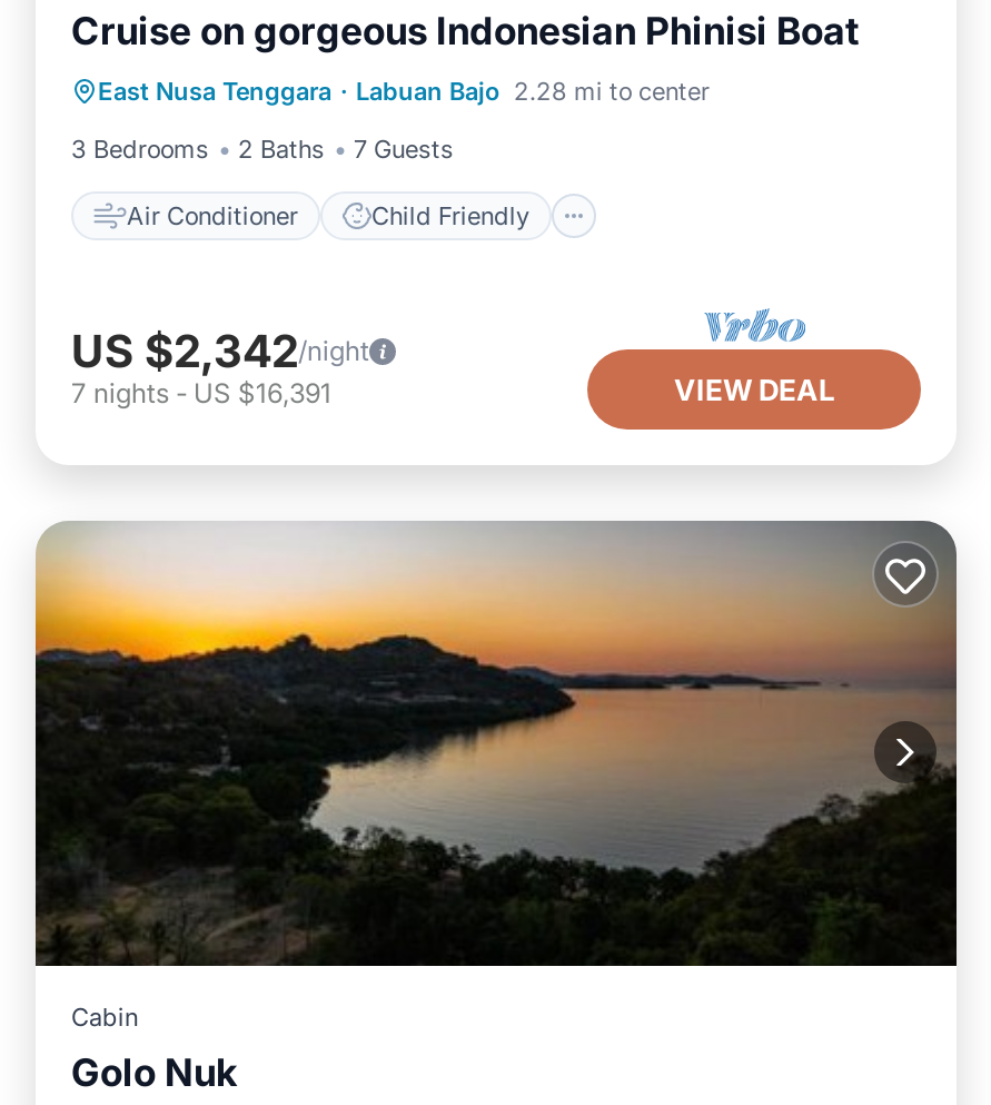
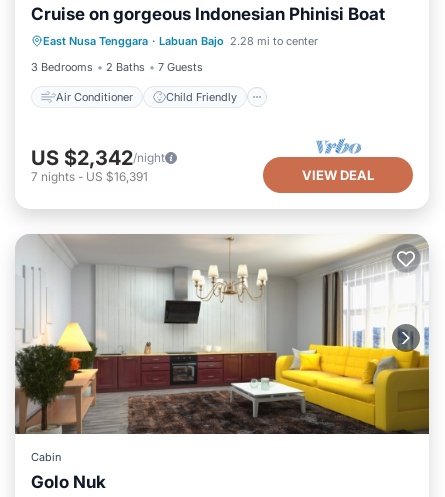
[33,519,959,966] [image] -> [14,234,430,435] [image]

